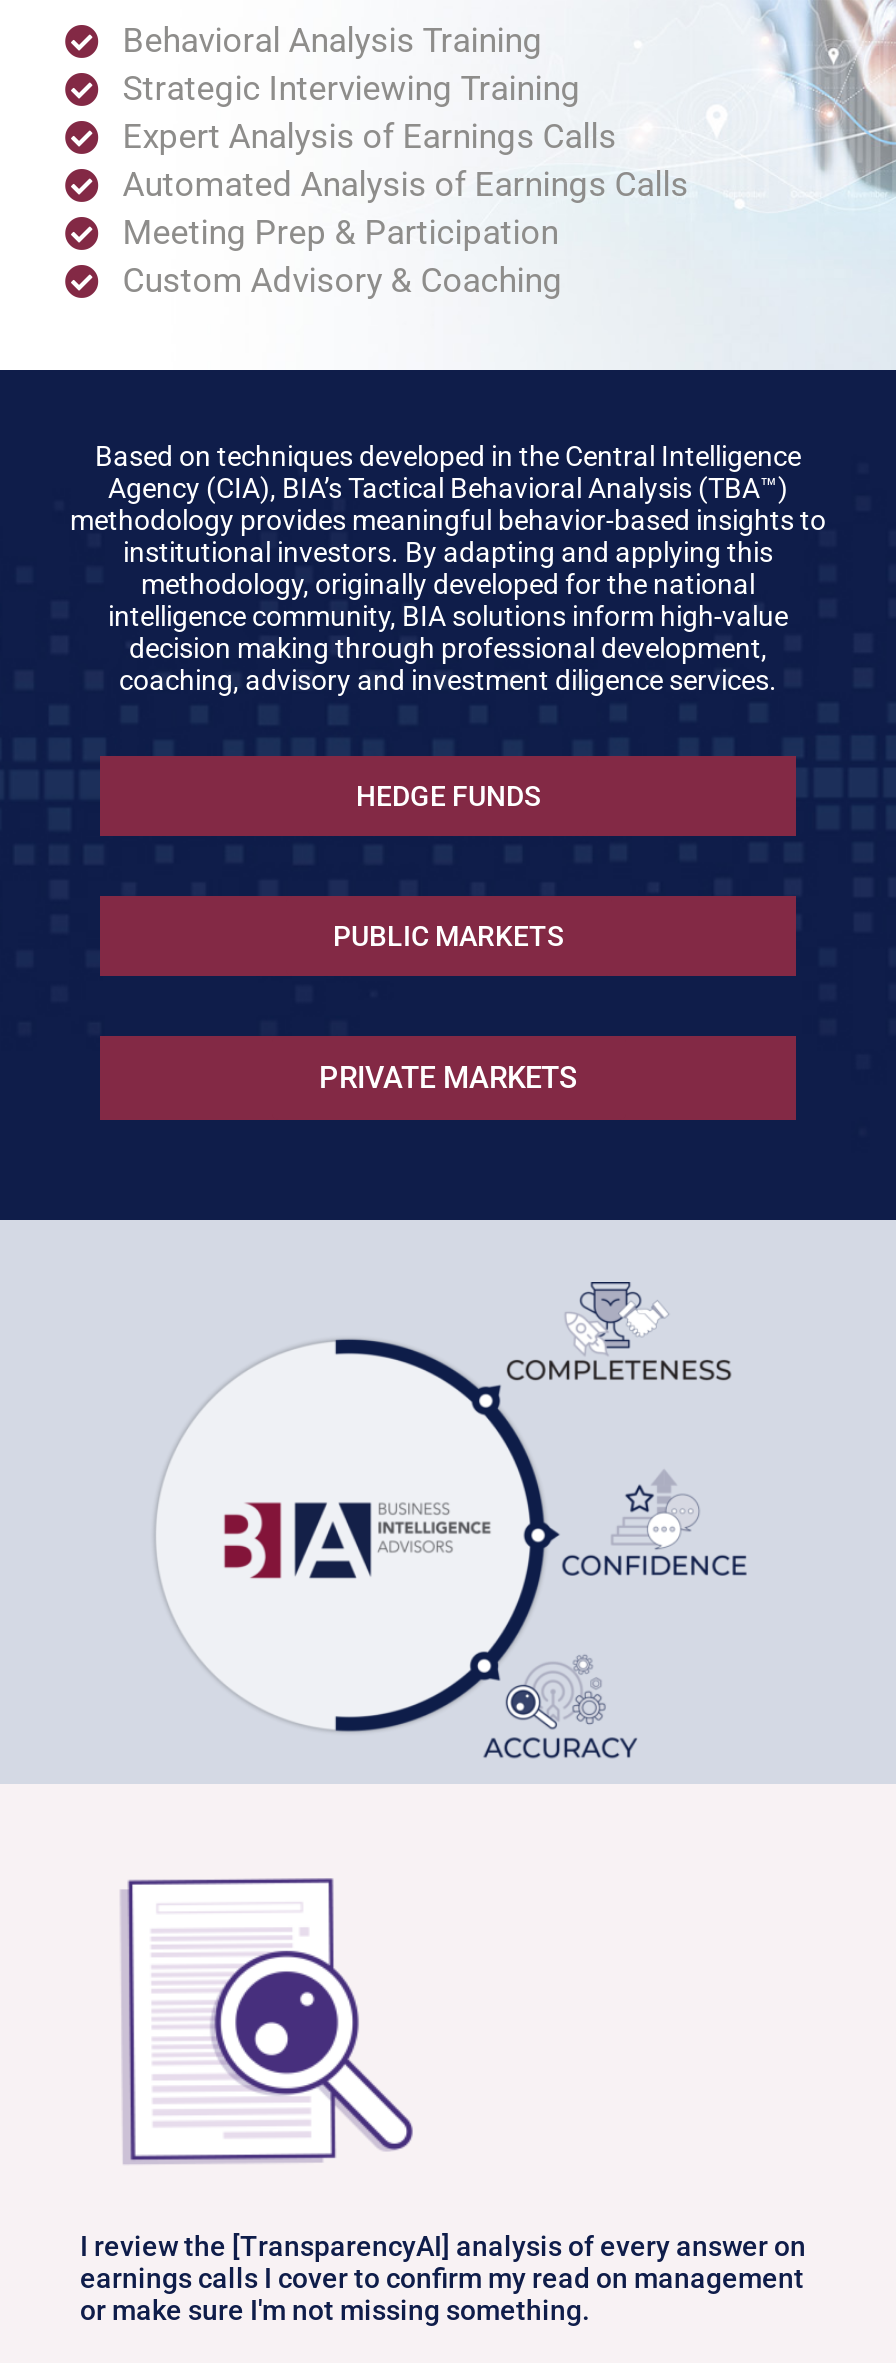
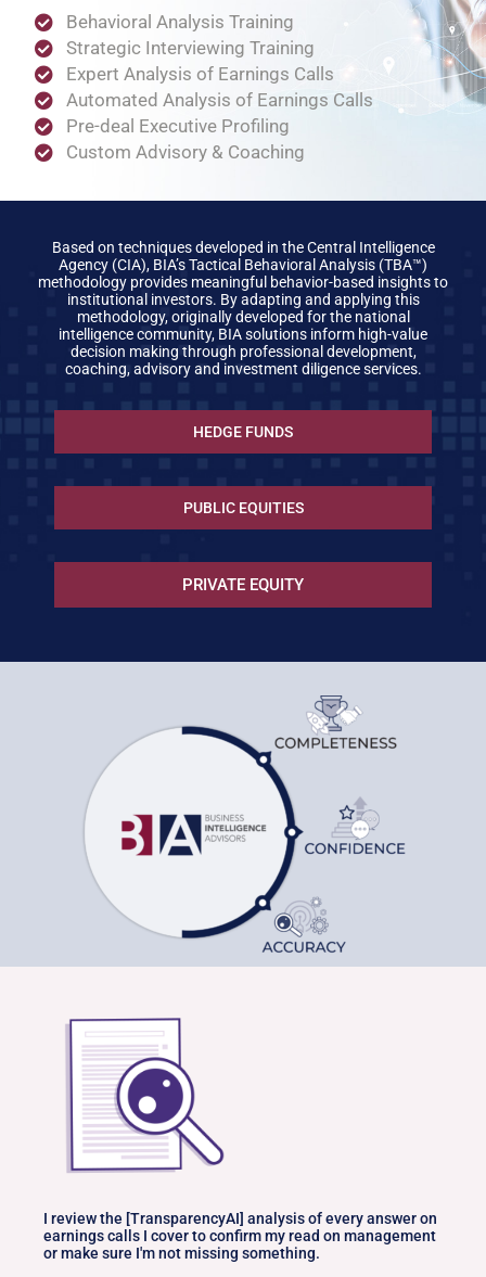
[122,213,558,253] Meeting Prep & Participation -> [66,115,290,137] Pre-deal Executive Profiling
[333,921,563,953] PUBLIC MARKETS -> [183,500,303,517] PUBLIC EQUITIES
[319,1061,577,1097] PRIVATE MARKETS -> [182,575,304,595] PRIVATE EQUITY

